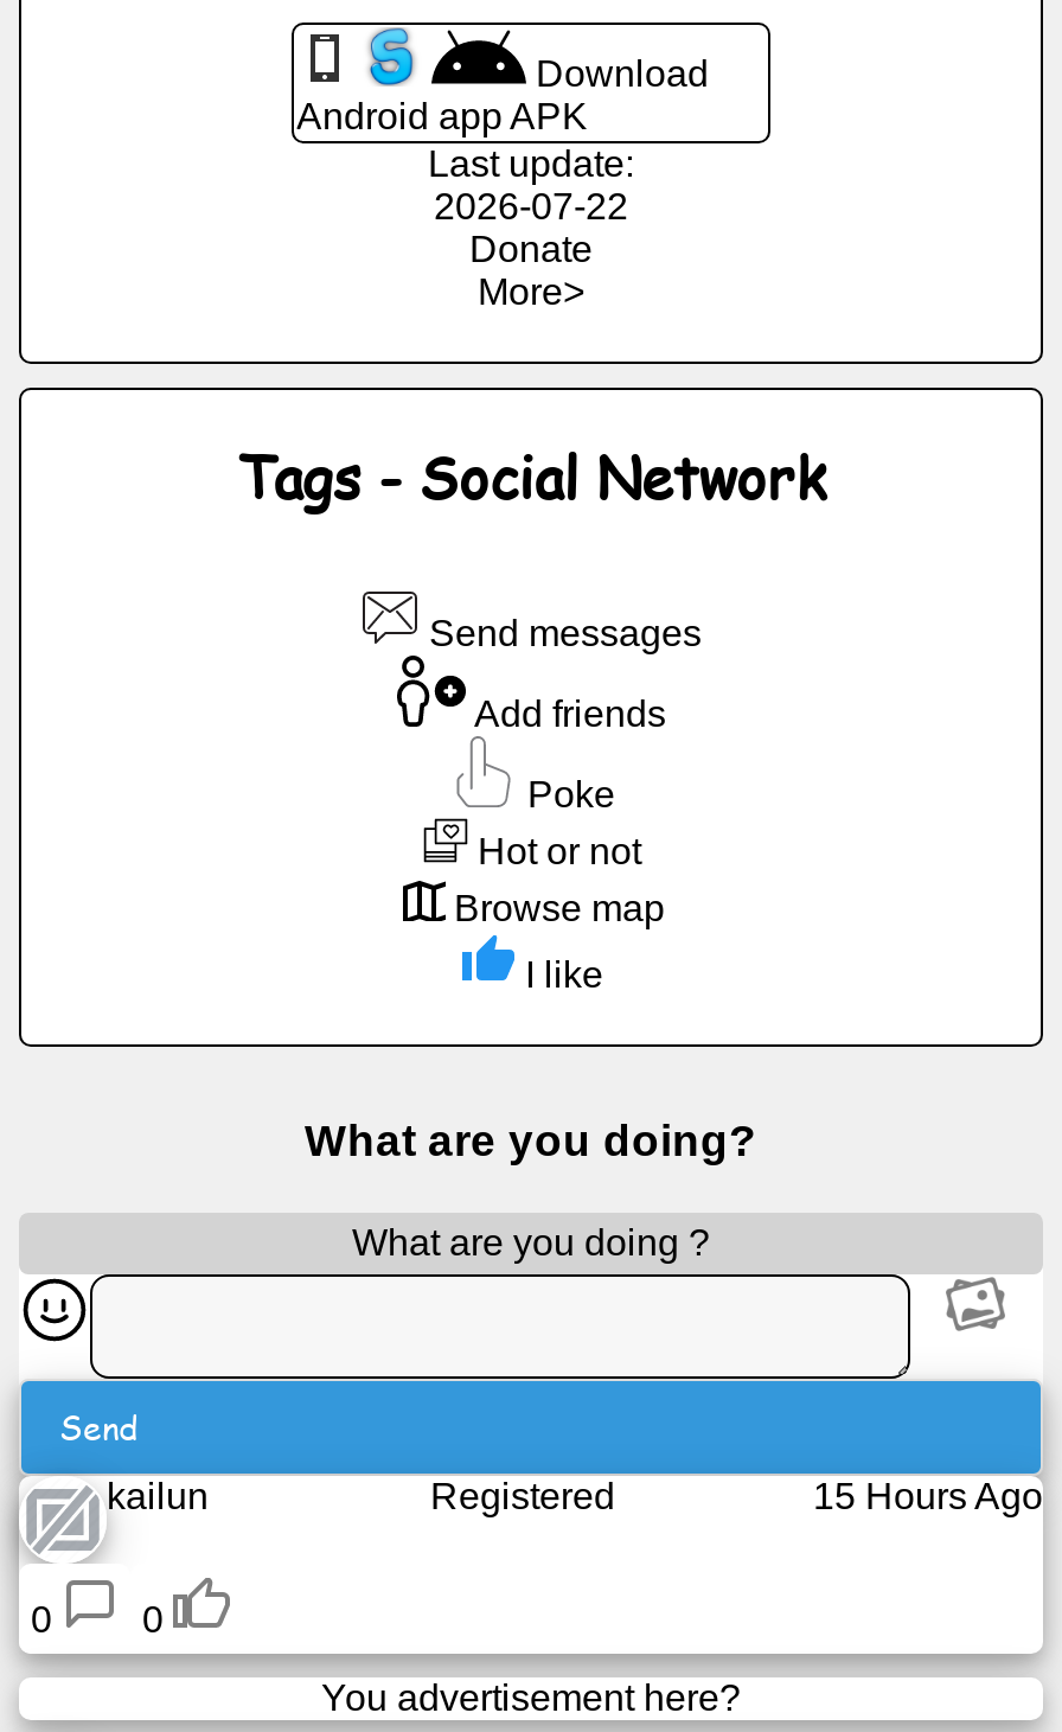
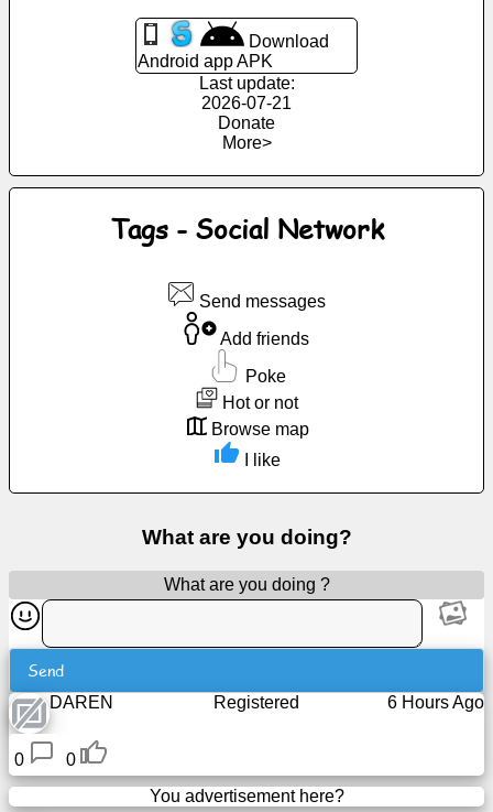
[434,187,628,227] 2026-07-22 -> [201,94,292,113] 2026-07-21
[107,1475,1043,1516] kailun | 15 Hours Ago -> [50,693,484,711] DAREN | 6 Hours Ago

